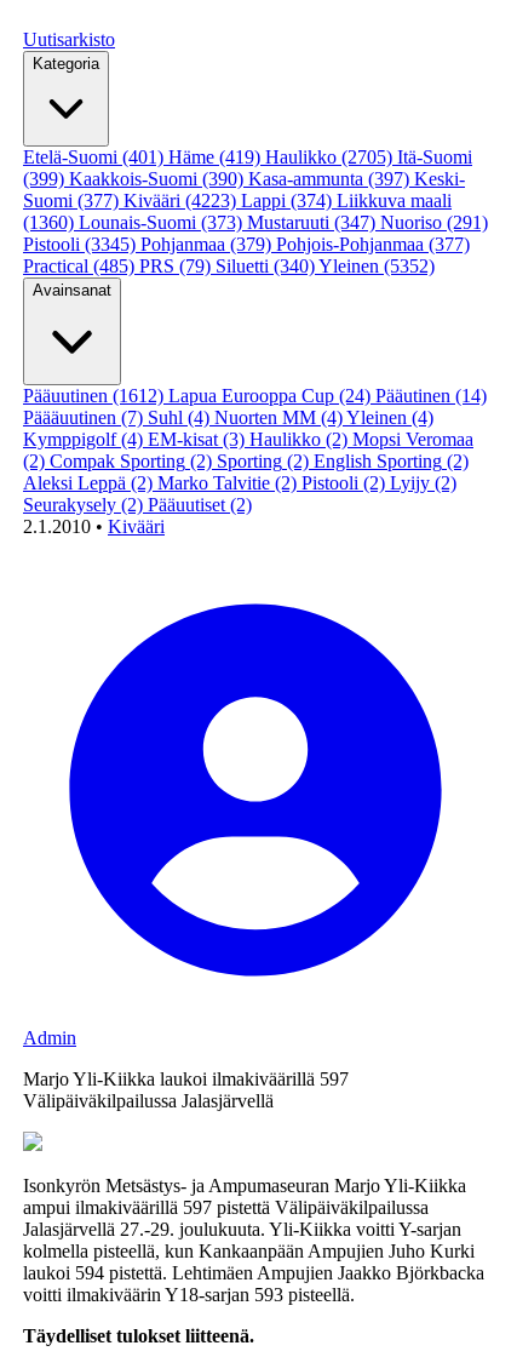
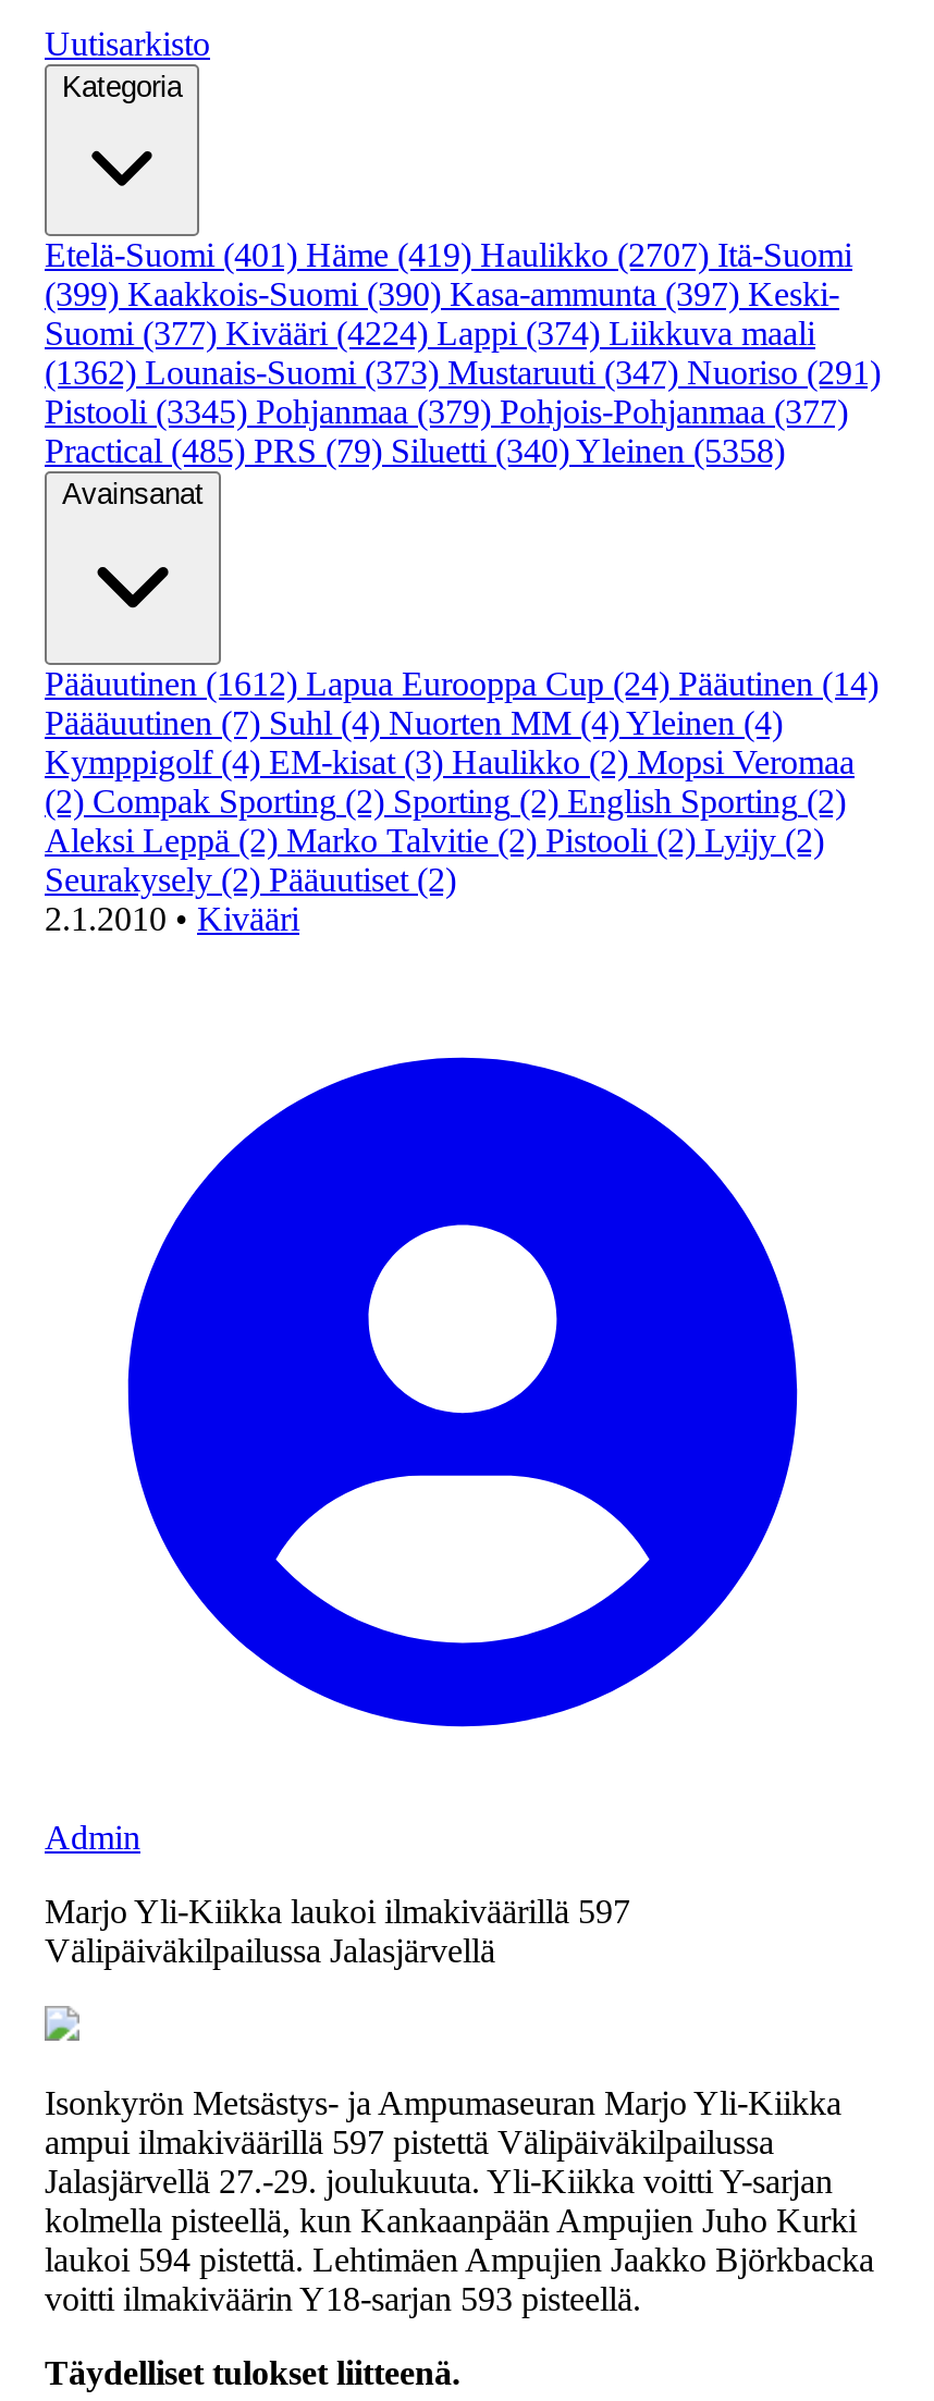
[23,147,472,167] Etelä-Suomi (401) Häme (419) Haulikko (2705) Itä-Suomi -> [45,236,852,273] Etelä-Suomi (401) Häme (419) Haulikko (2707) Itä-Suomi
[23,190,452,211] Suomi (377) Kivääri (4223) Lappi (374) Liikkuva maali -> [45,315,815,352] Suomi (377) Kivääri (4224) Lappi (374) Liikkuva maali
[23,212,488,233] (1360) Lounais-Suomi (373) Mustaruuti (347) Nuoriso (291) -> [45,354,881,391] (1362) Lounais-Suomi (373) Mustaruuti (347) Nuoriso (291)
[23,256,435,276] Practical (485) PRS (79) Siluetti (340) Yleinen (5352) -> [45,432,785,469] Practical (485) PRS (79) Siluetti (340) Yleinen (5358)

